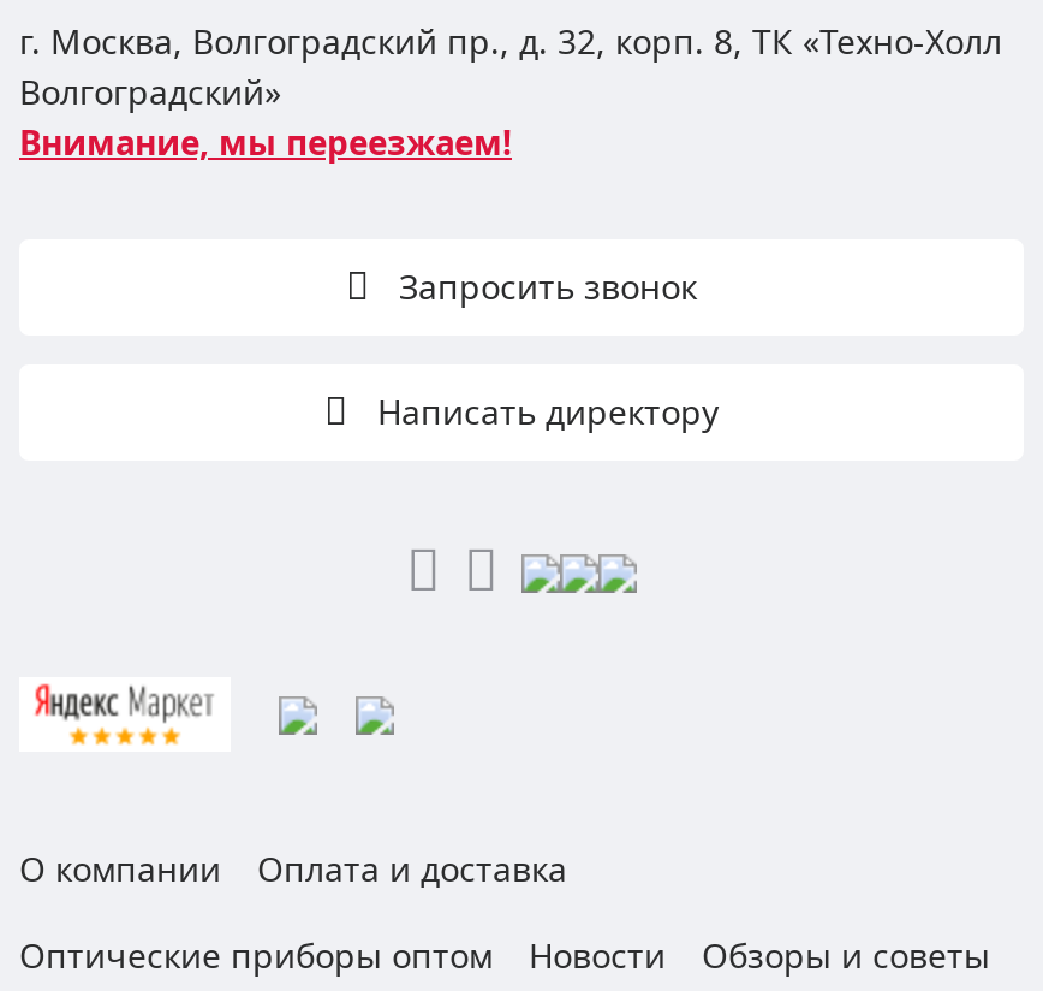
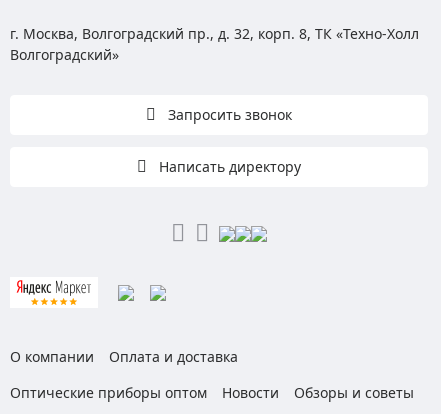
[19,119,512,165] Внимание, мы переезжаем! -> none

